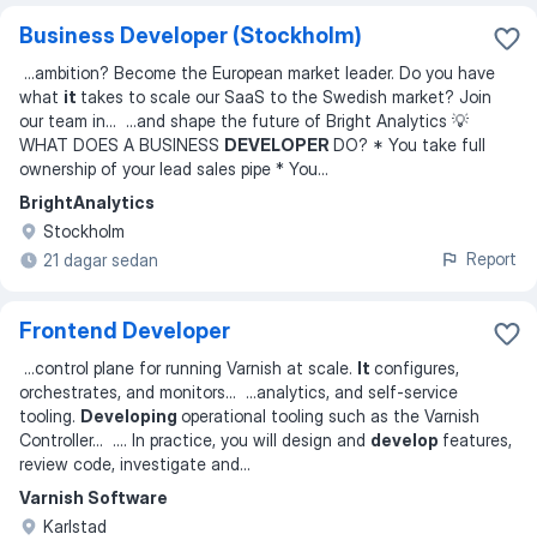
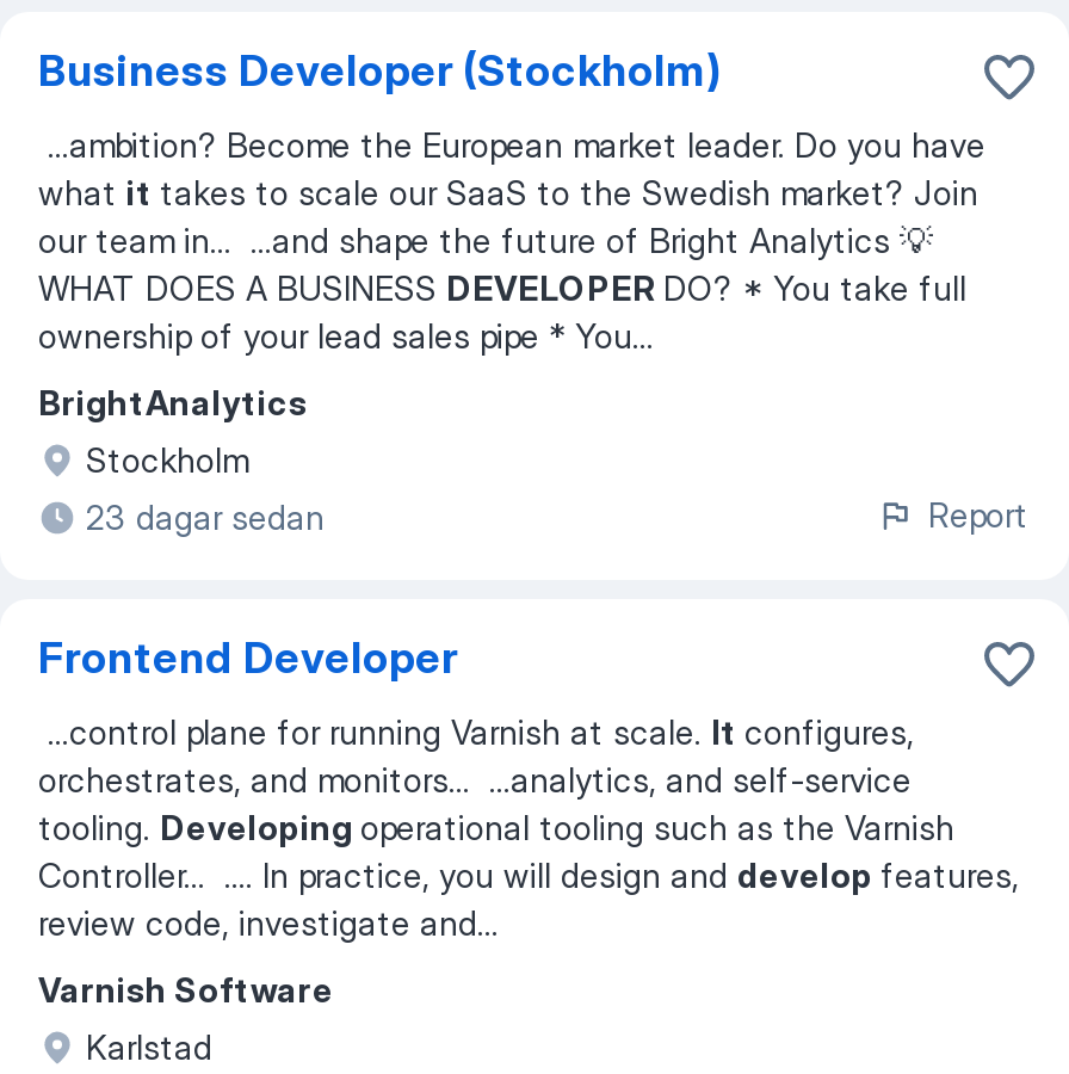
[43,250,158,270] 21 dagar sedan -> [86,496,325,537] 23 dagar sedan

